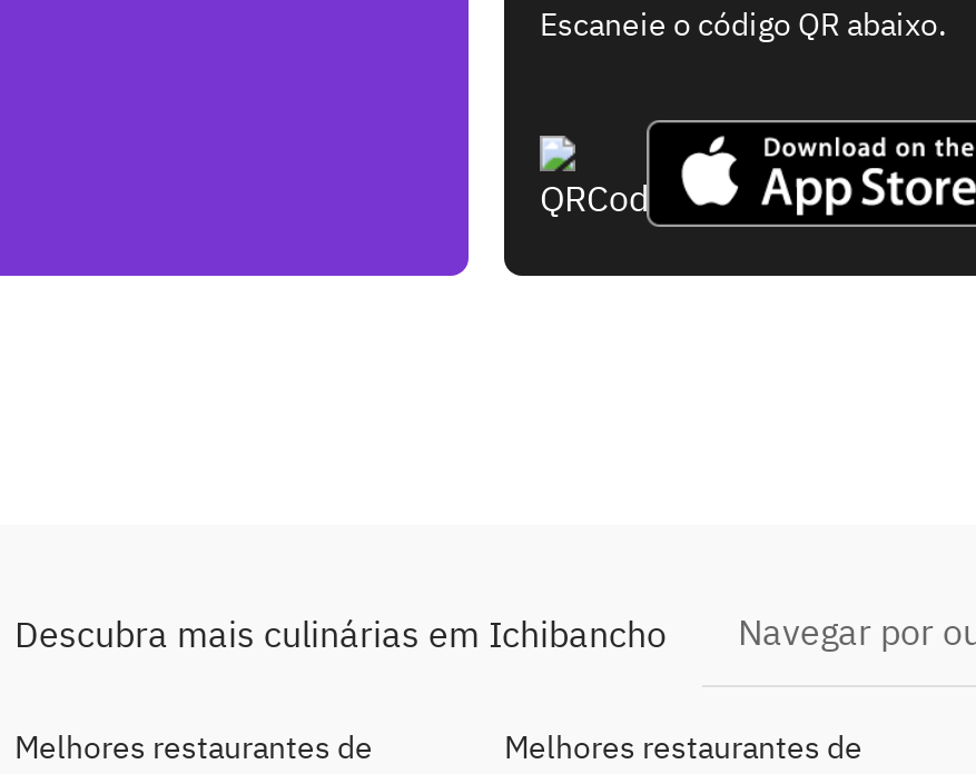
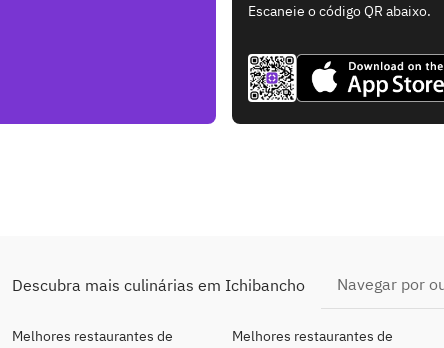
[540,120,649,227] [image] -> [247,53,297,103] [image]

